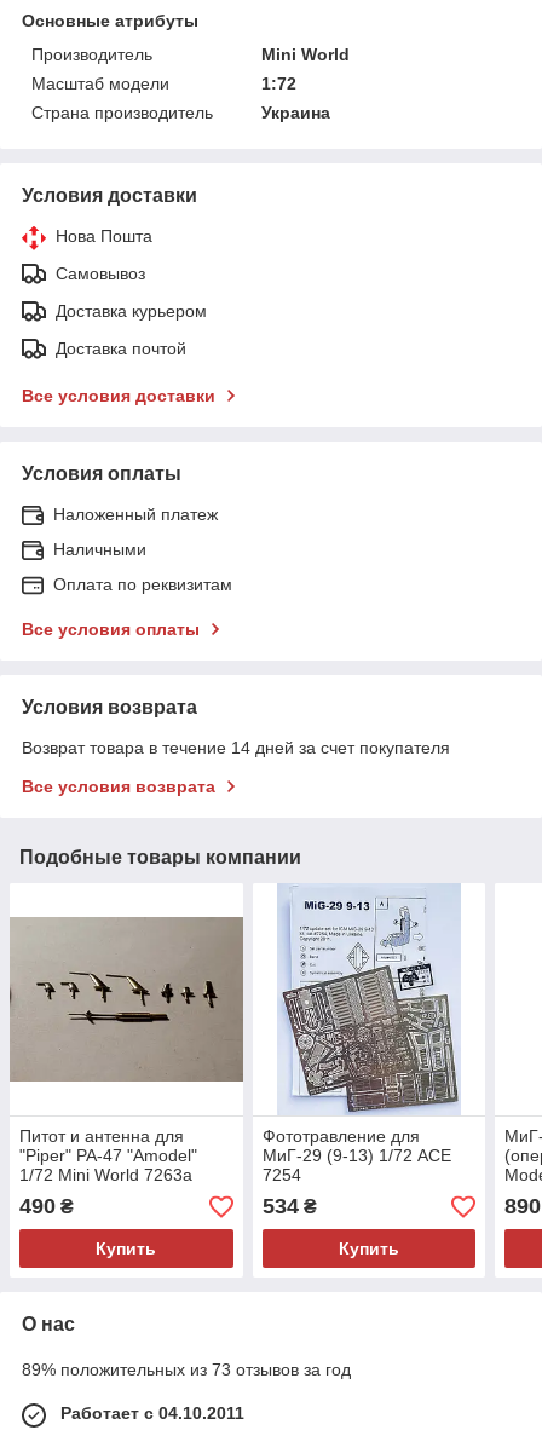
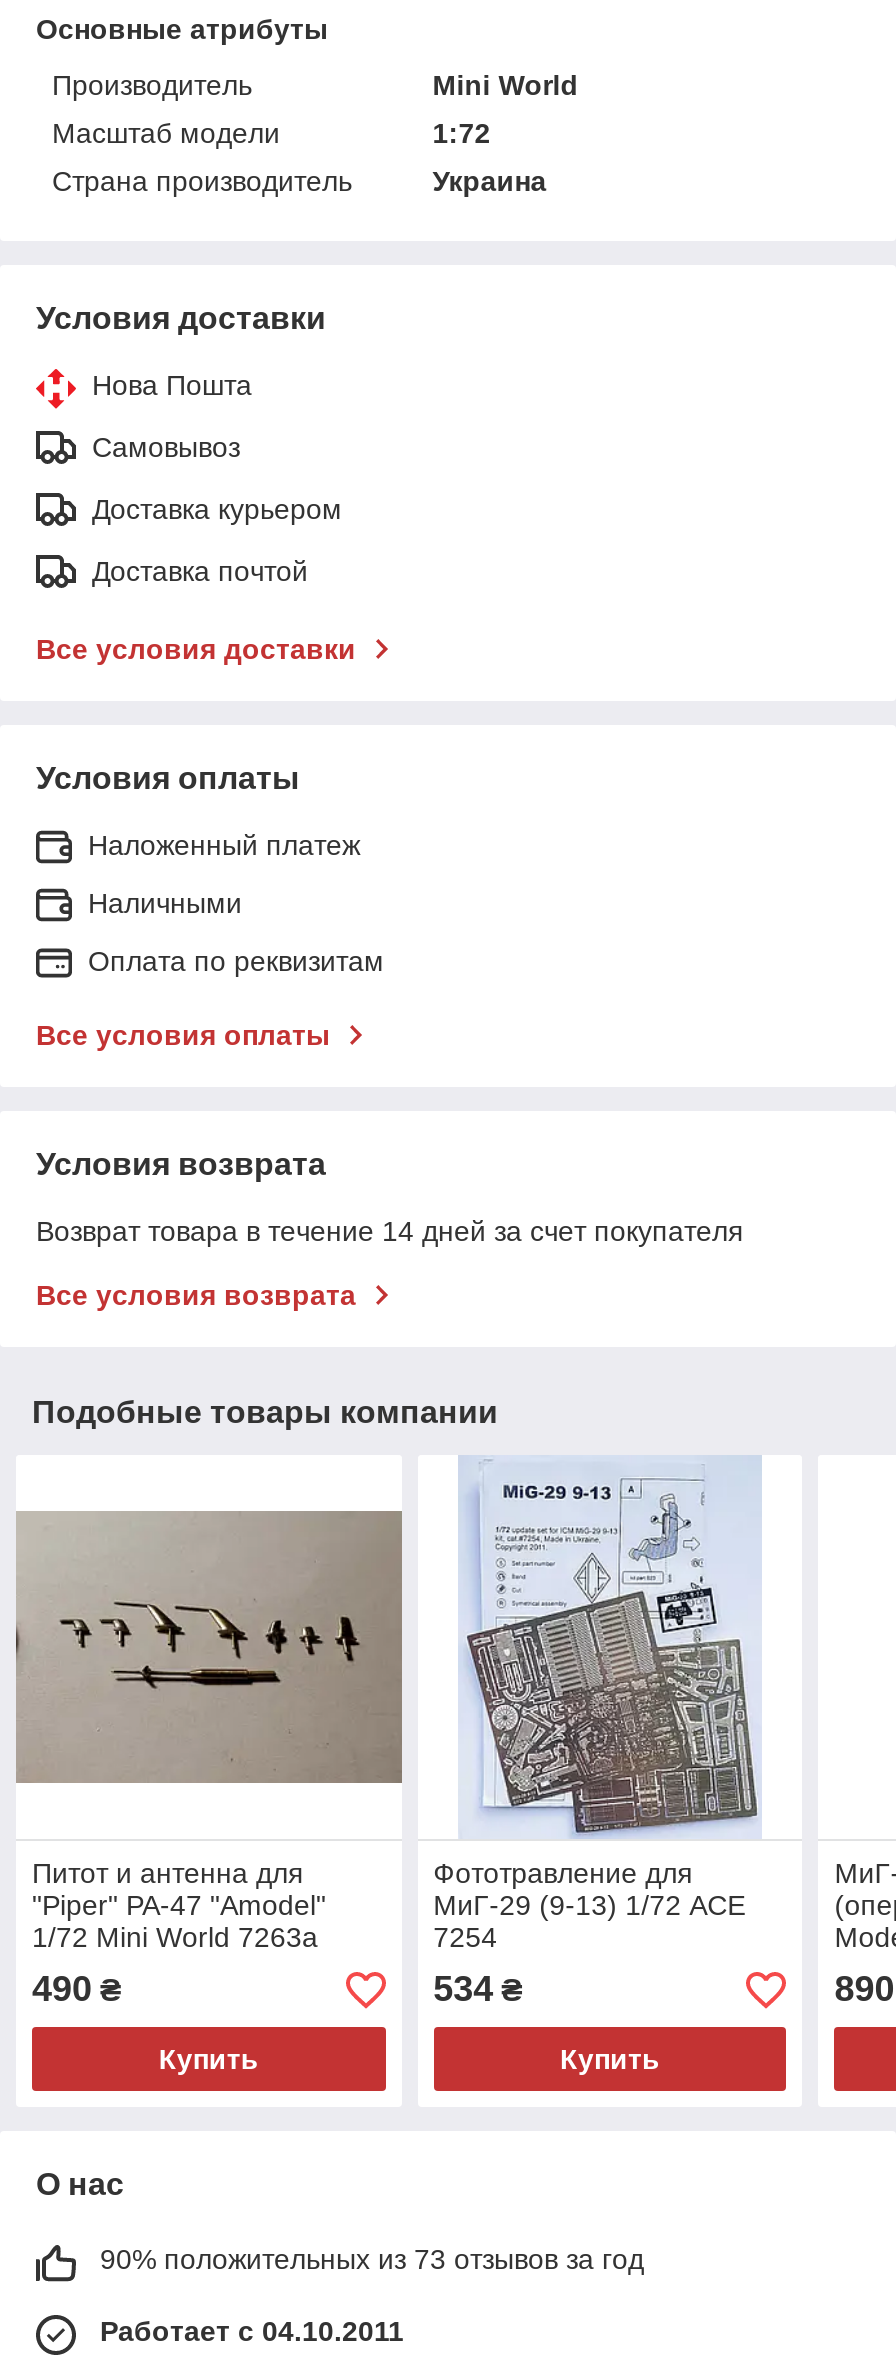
[22,1360,351,1380] 89% положительных из 73 отзывов за год -> [100,2244,644,2276] 90% положительных из 73 отзывов за год

